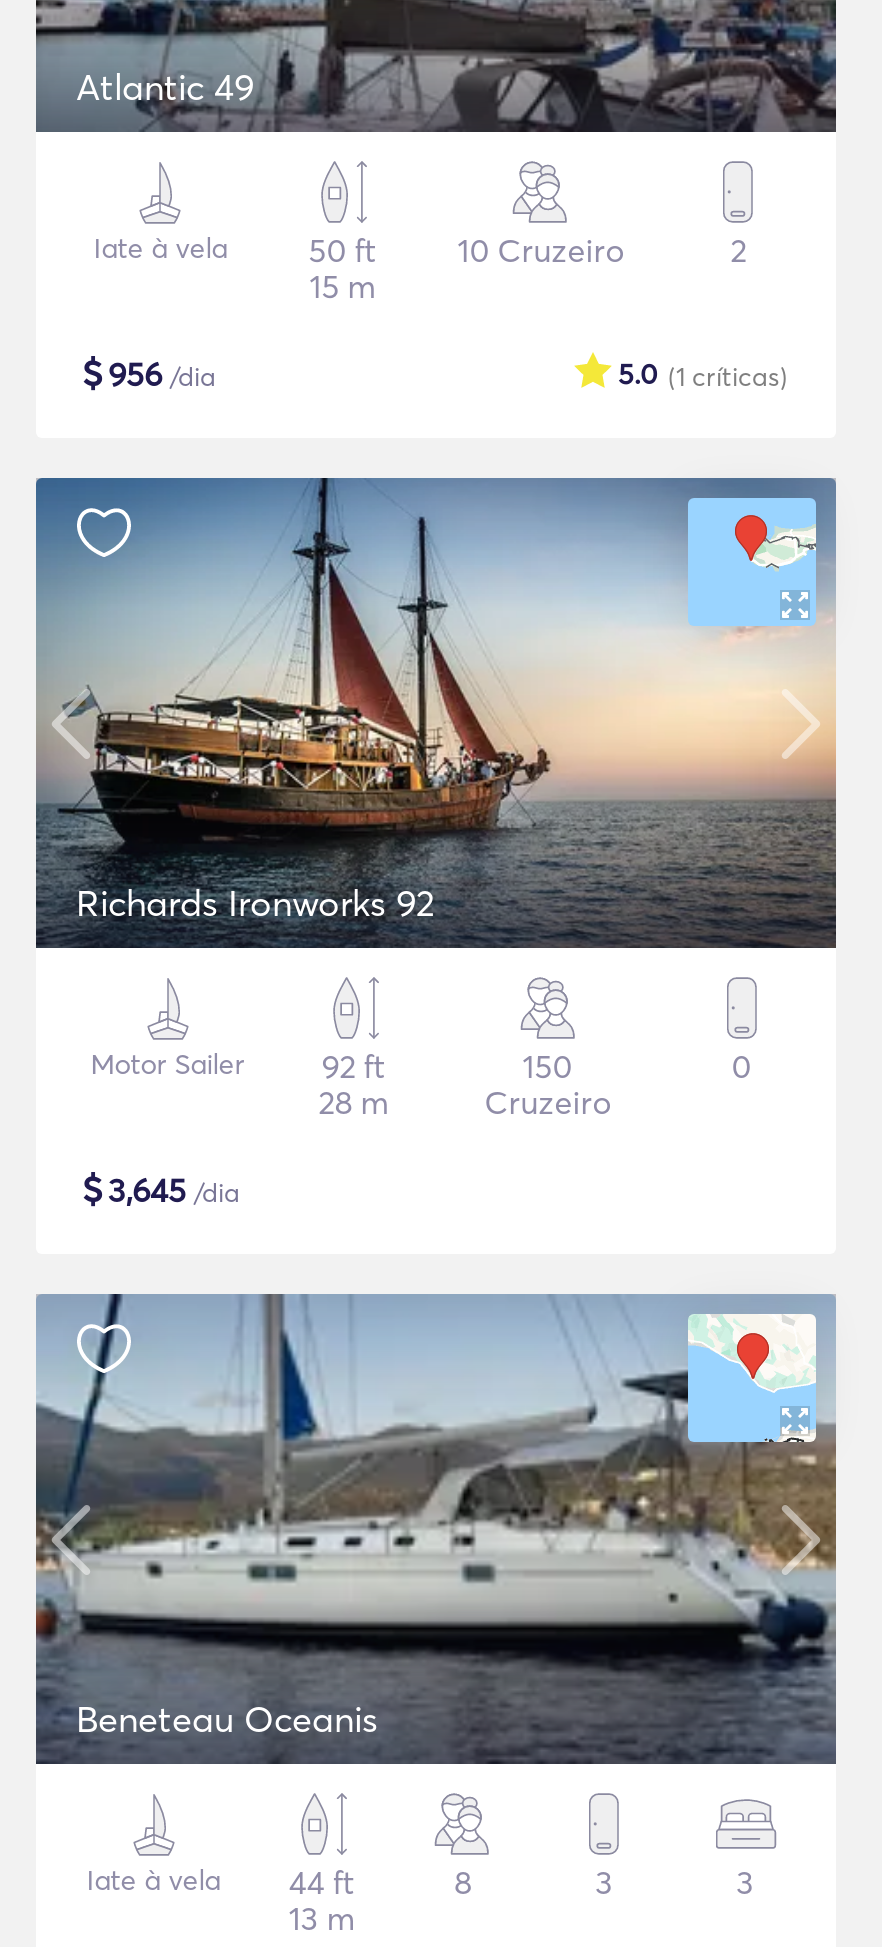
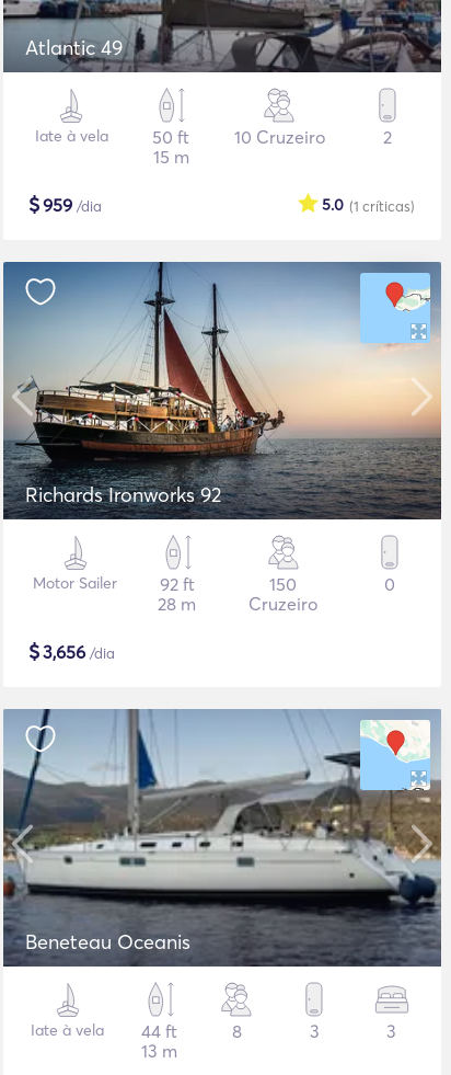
[82,350,216,396] $956 /dia -> [28,192,102,217] $959 /dia
[82,1166,240,1212] $3,645 /dia -> [28,639,115,664] $3,656 /dia

